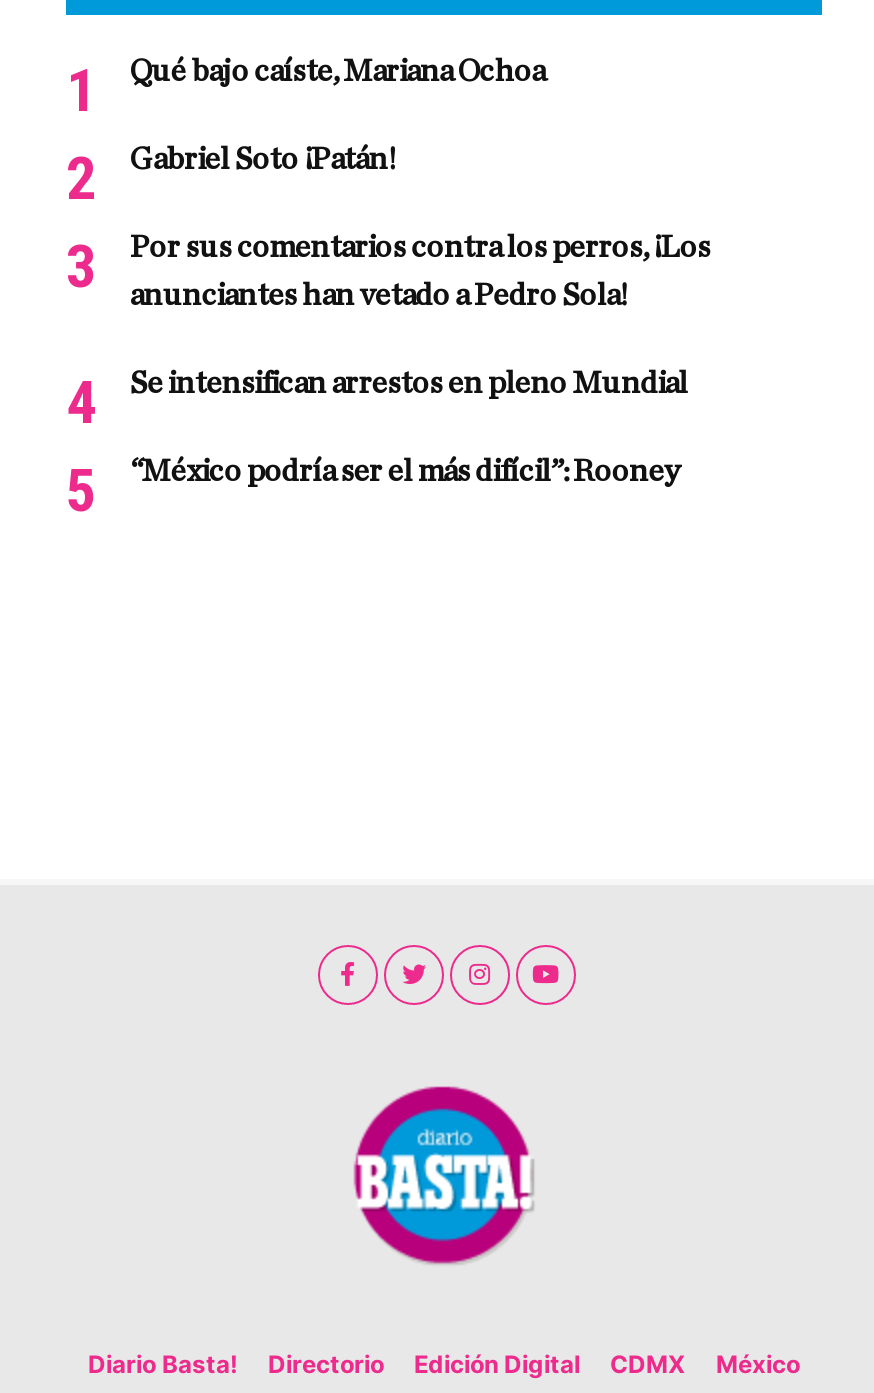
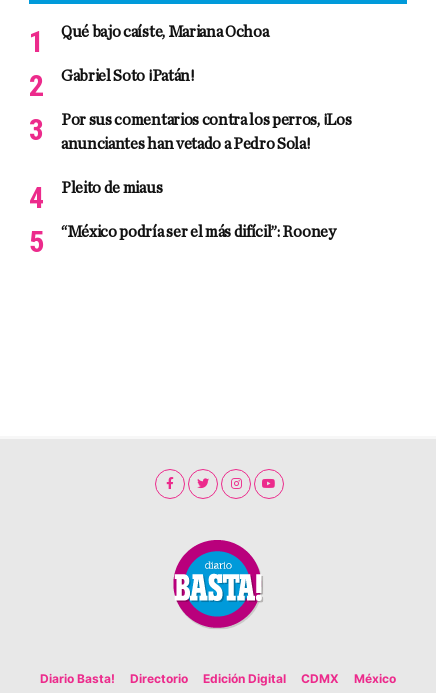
[130,367,688,399] Se intensifican arrestos en pleno Mundial -> [61,180,162,196] Pleito de miaus

